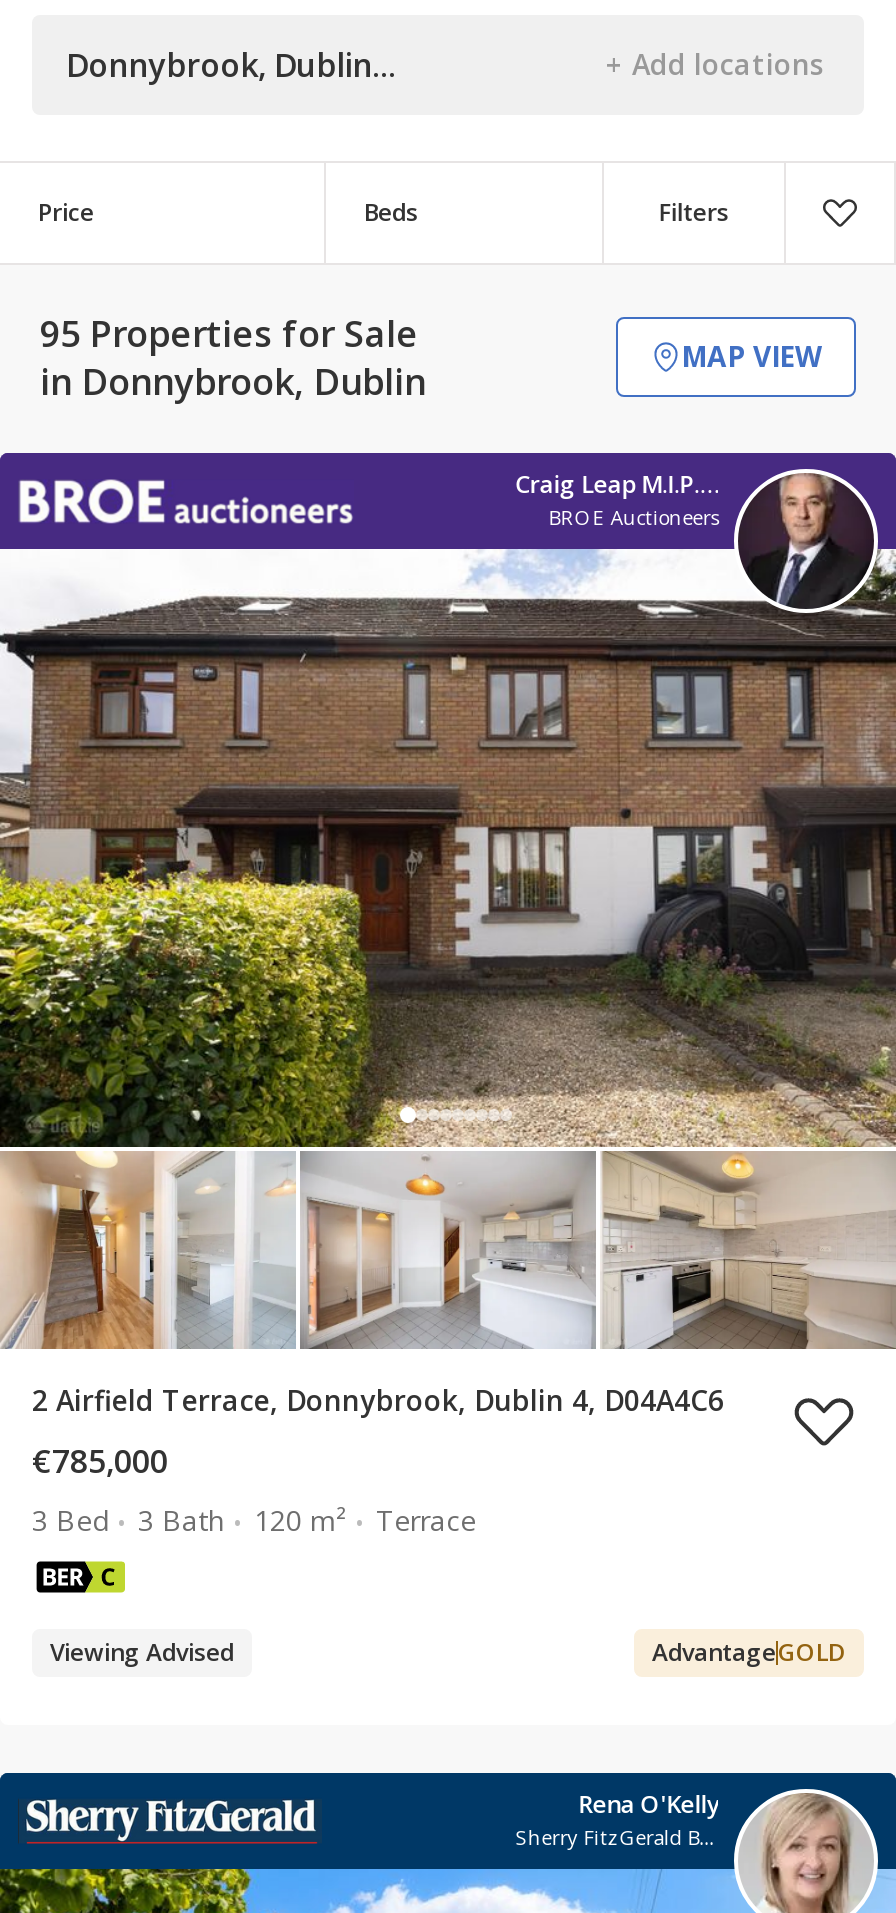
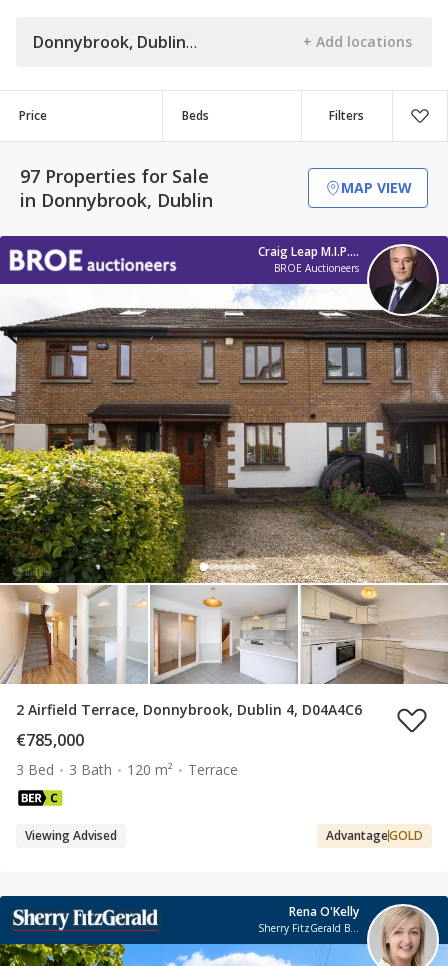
[40,309,418,357] 95 Properties for Sale -> [20,164,209,188] 97 Properties for Sale

